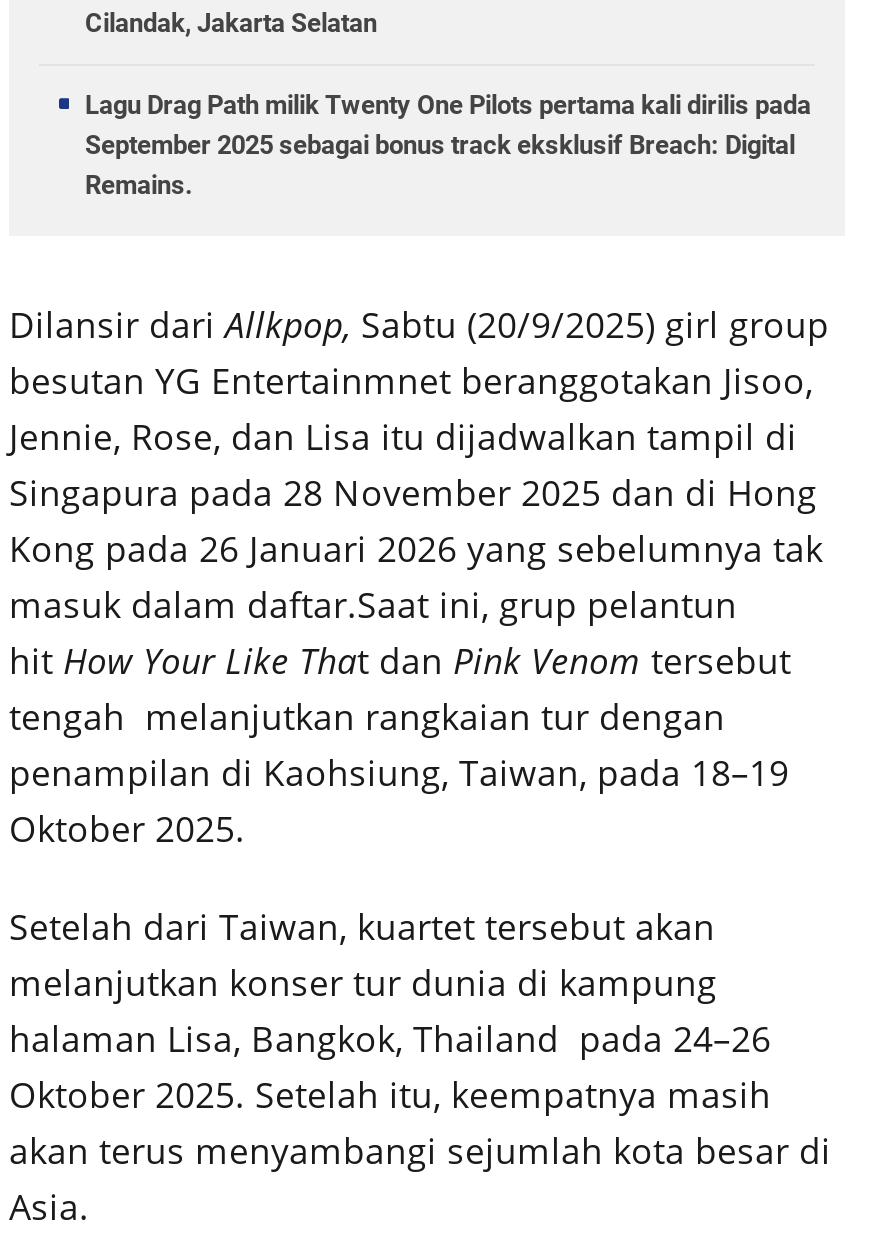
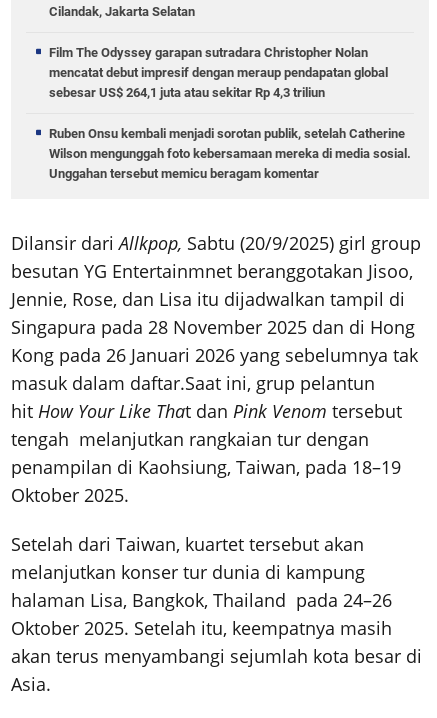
[85,91,811,201] Lagu Drag Path milik Twenty One Pilots pertama kali dirilis pada | September 2025 sebagai bonus track eksklusif Breach: Digital | Remains. -> [49,45,411,181] Film The Odyssey garapan sutradara Christopher Nolan | mencatat debut impresif dengan meraup pendapatan global | sebesar US$ 264,1 juta atau sekitar Rp 4,3 triliun | Ruben Onsu kembali menjadi sorotan publik, setelah Catherine | Wilson mengunggah foto kebersamaan mereka di media sosial. | Unggahan tersebut memicu beragam komentar

